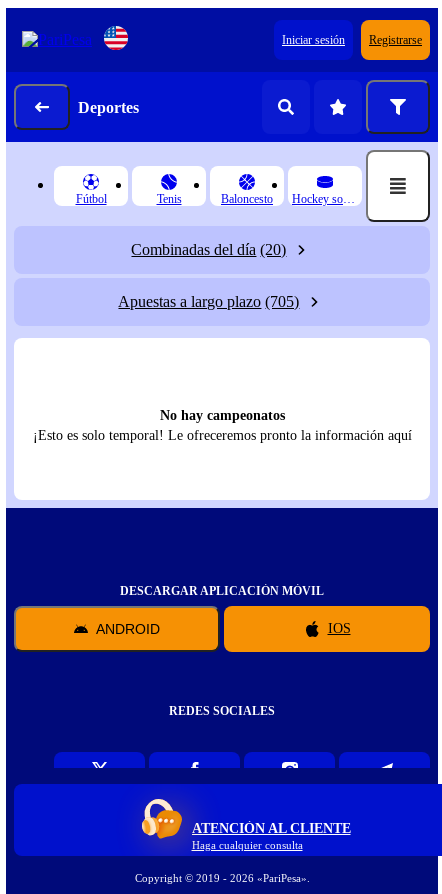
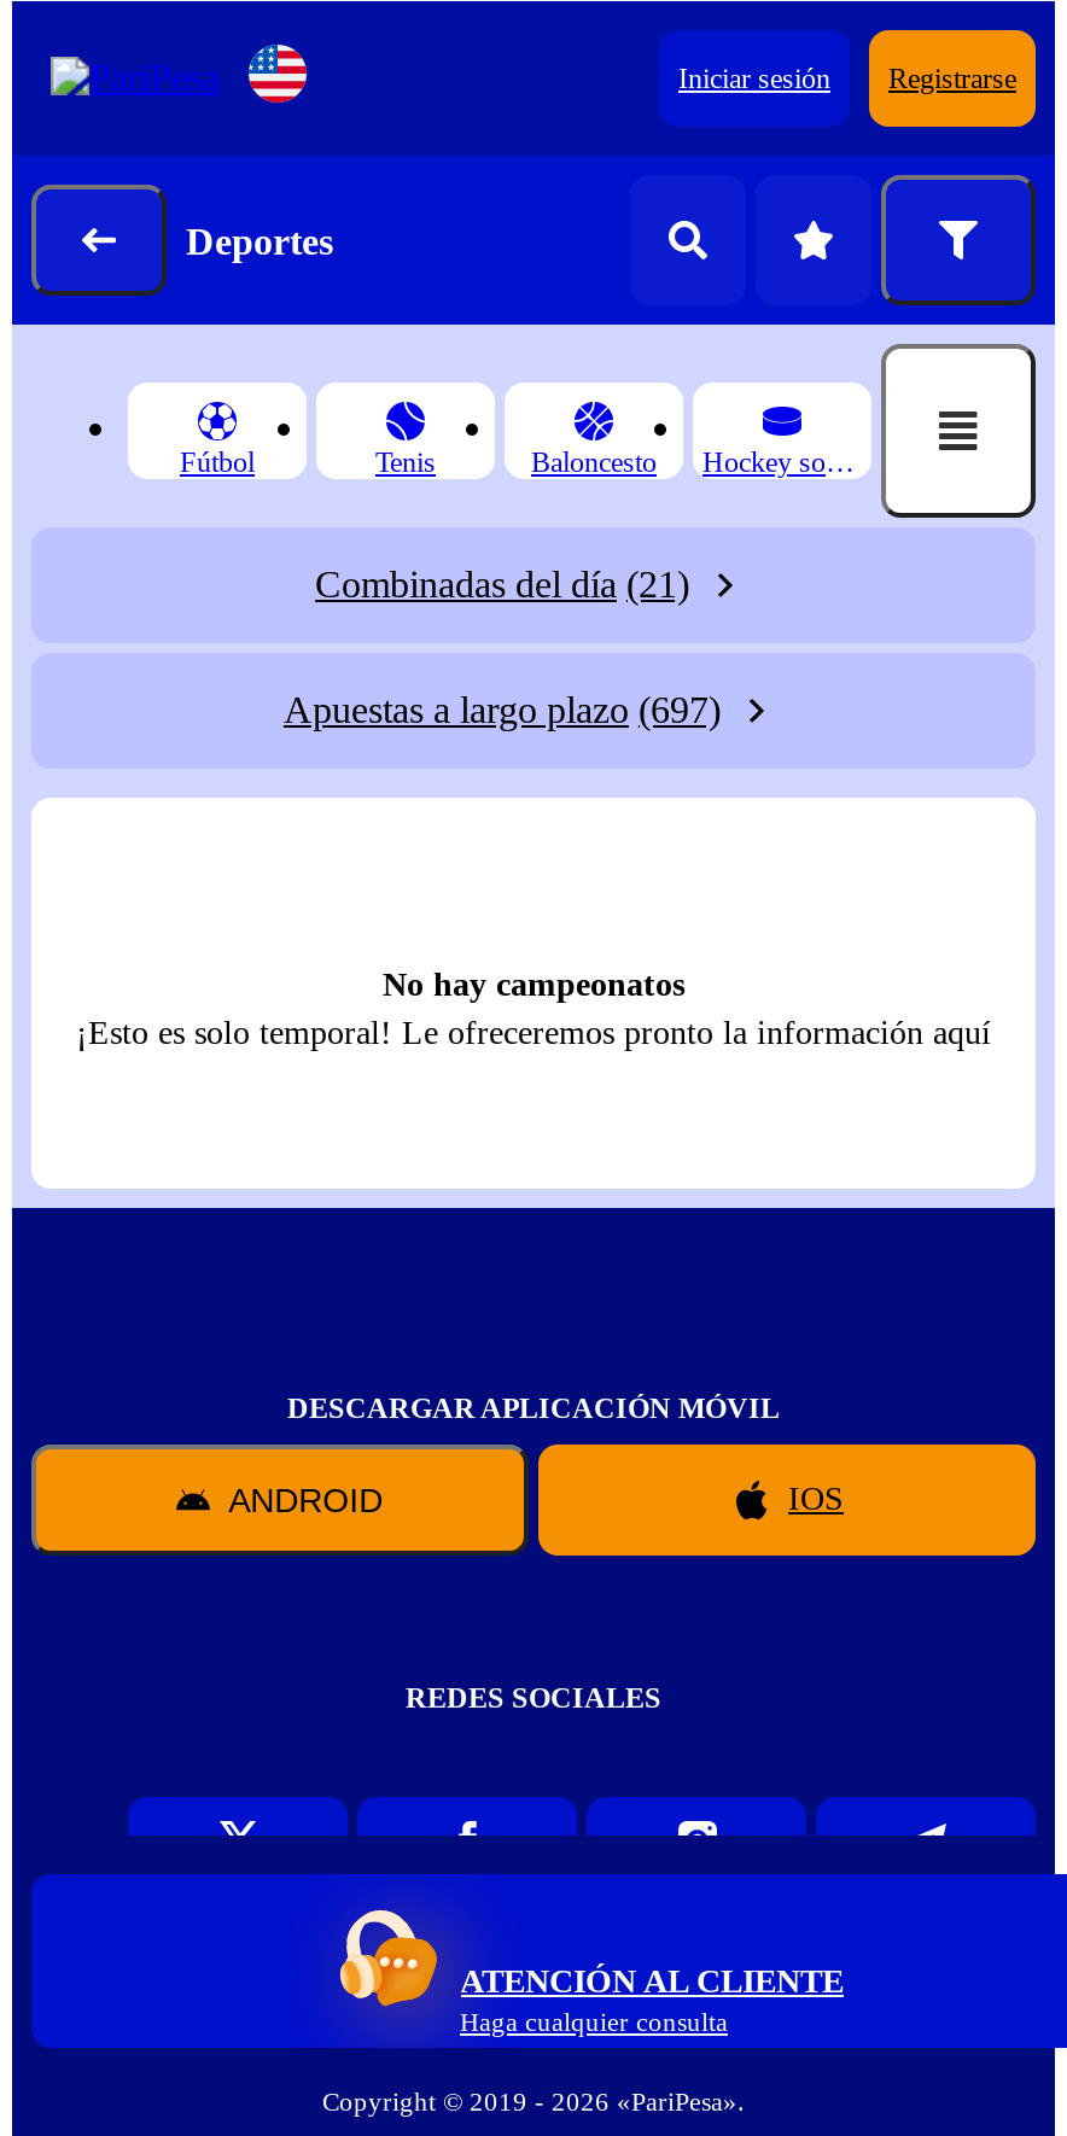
[131,241,286,258] Combinadas del día (20) -> [315,564,689,605] Combinadas del día (21)
[118,293,299,310] Apuestas a largo plazo (705) -> [284,689,721,730] Apuestas a largo plazo (697)

